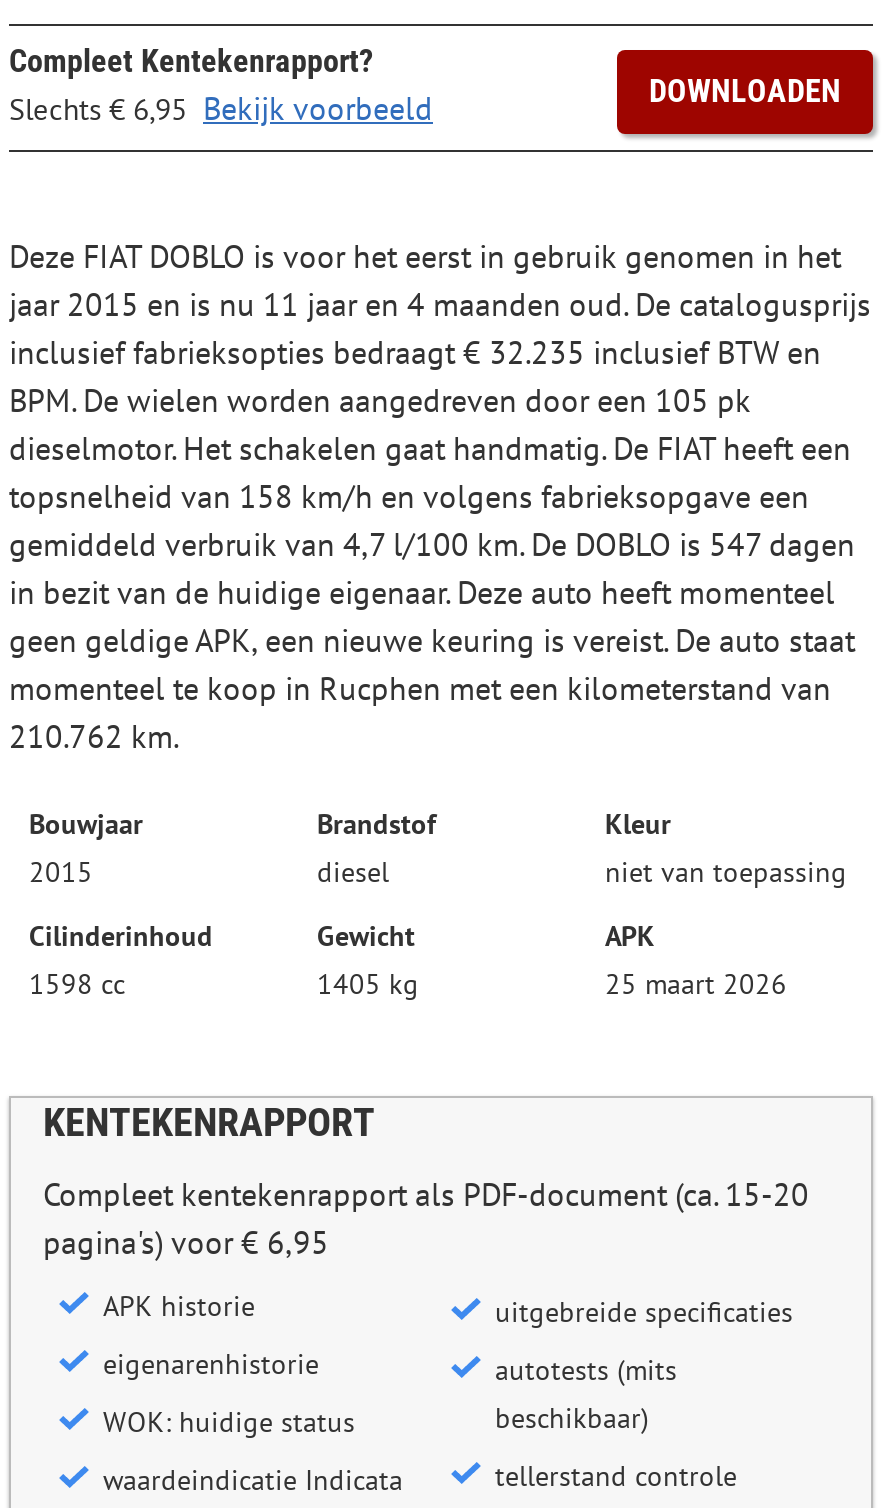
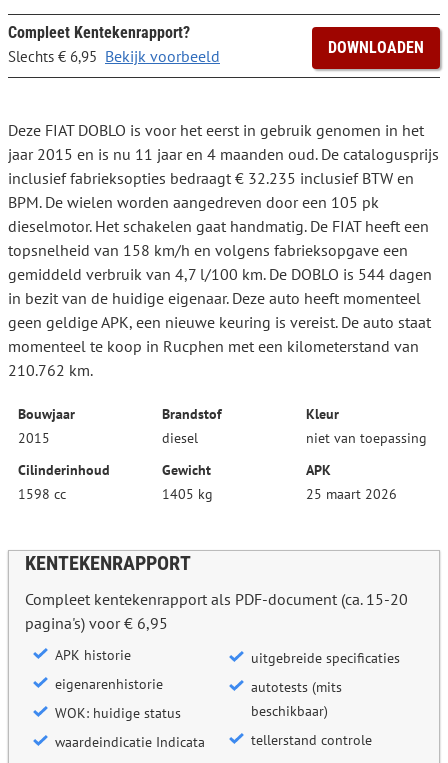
[9,525,855,565] gemiddeld verbruik van 4,7 l/100 km. De DOBLO is 547 dagen -> [8,264,432,284] gemiddeld verbruik van 4,7 l/100 km. De DOBLO is 544 dagen

